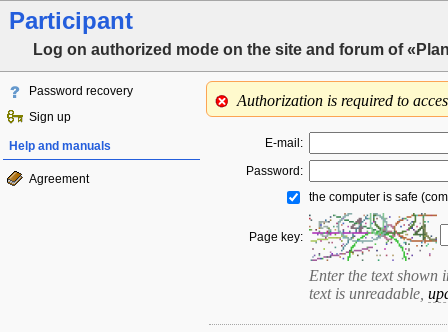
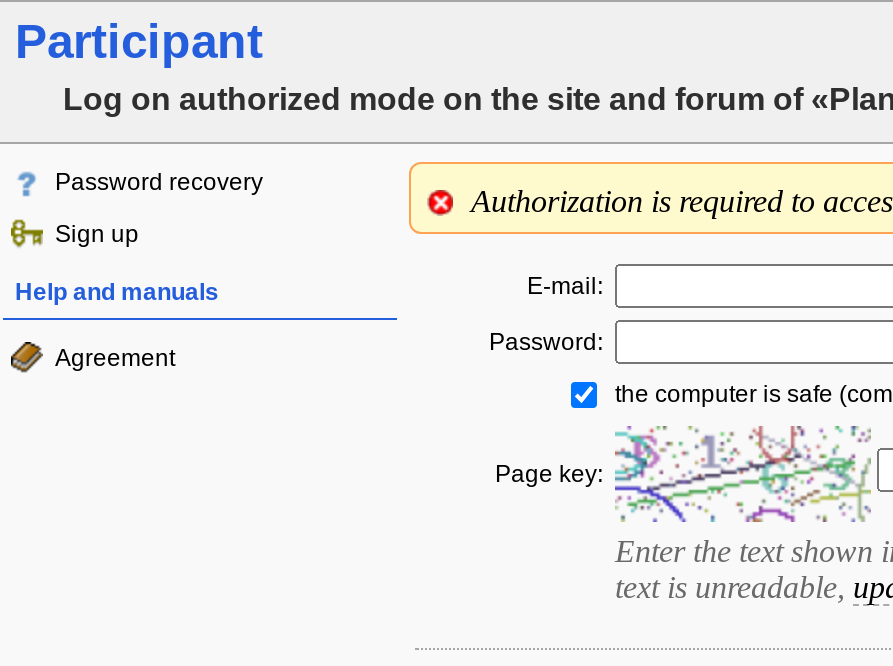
[308,212,438,262] [image] -> [613,424,873,524] [image]

